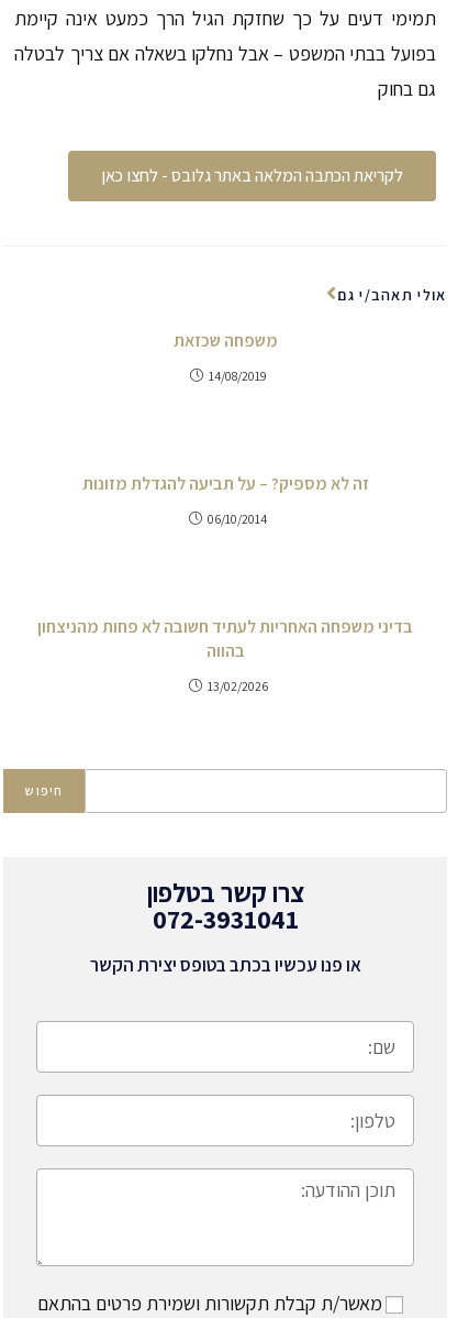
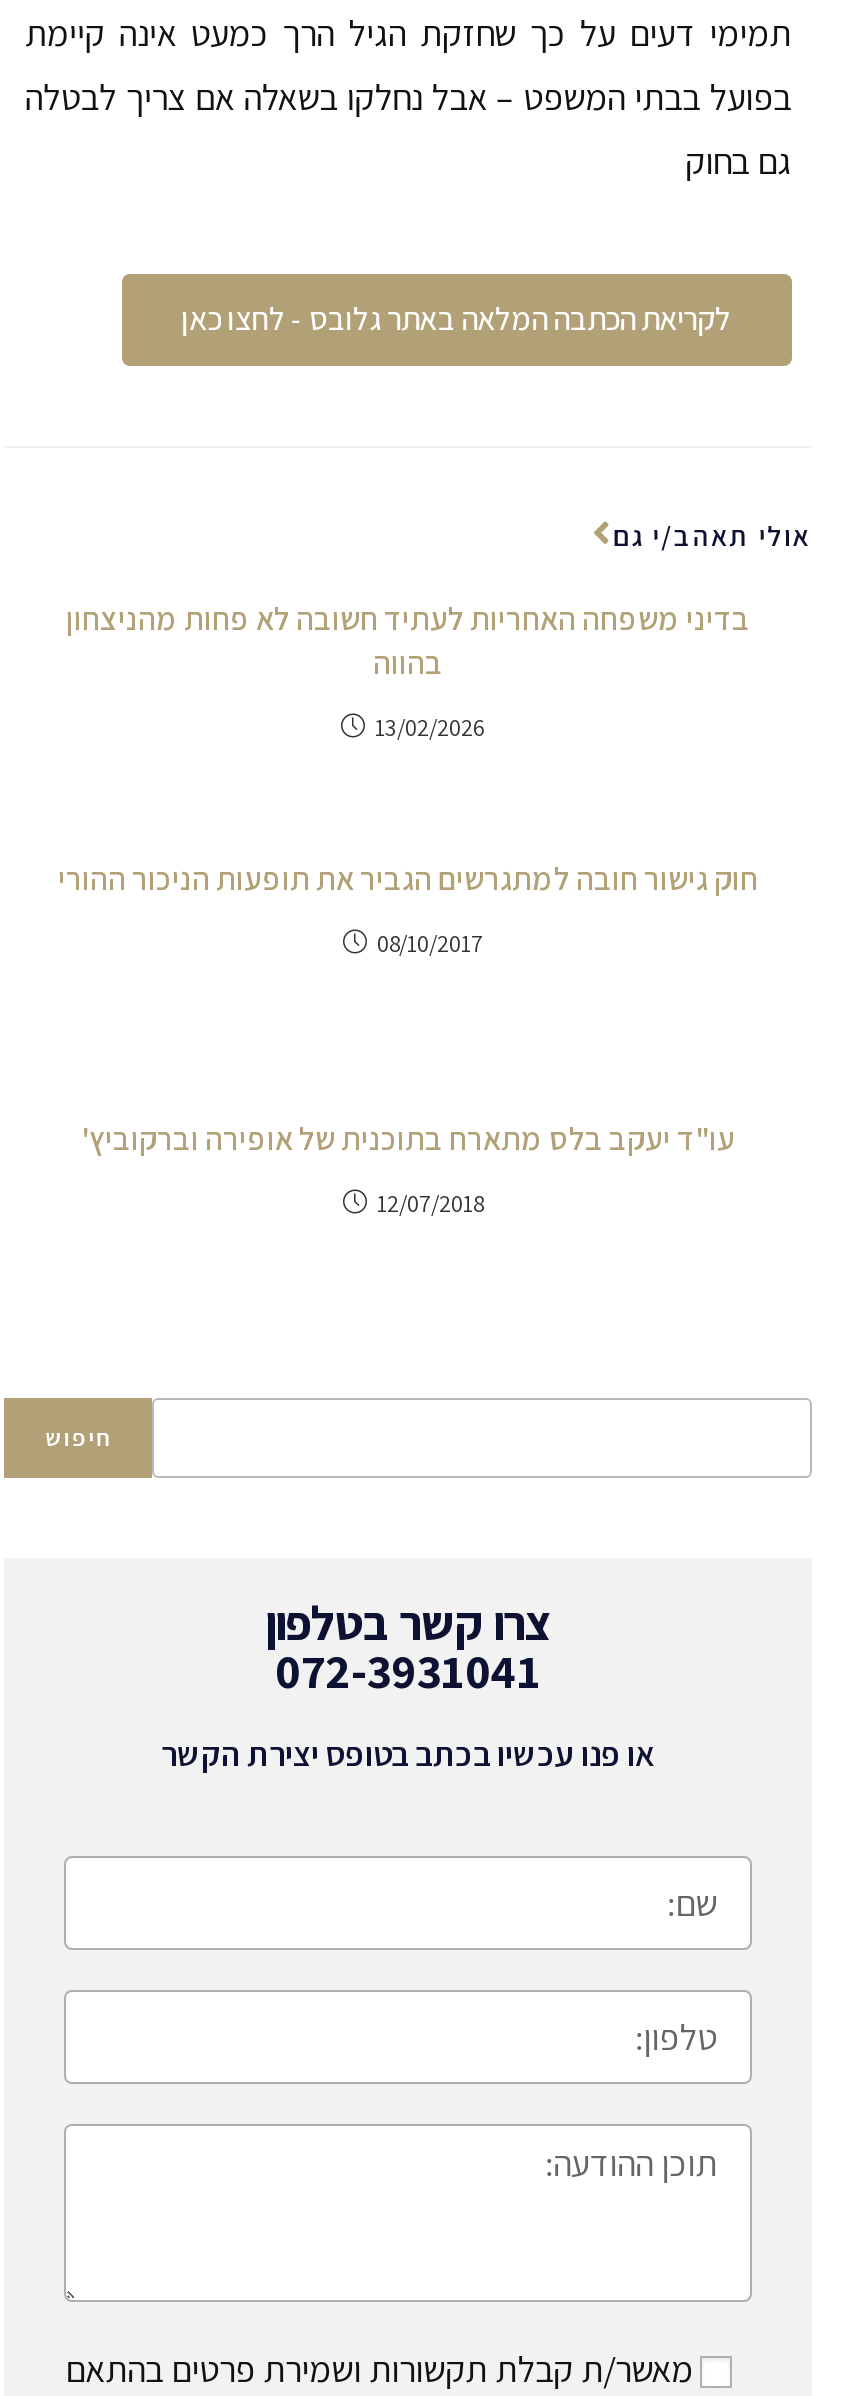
[173,329,277,384] משפחה שכזאת | 14/08/2019 -> none
[82,472,369,527] זה לא מספיק? – על תביעה להגדלת מזונות | 06/10/2014 -> none
moved [37,615,413,694] -> [66,598,750,742]: בדיני משפחה האחריות לעתיד חשובה לא פחות מהניצחון | בהווה | 13/02/2026
none -> [58,858,758,958] חוק גישור חובה למתגרשים הגביר את תופעות הניכור ההורי | 08/10/2017
none -> [81,1118,735,1218] עו"ד יעקב בלס מתארח בתוכנית של אופירה וברקוביץ' | 12/07/2018

